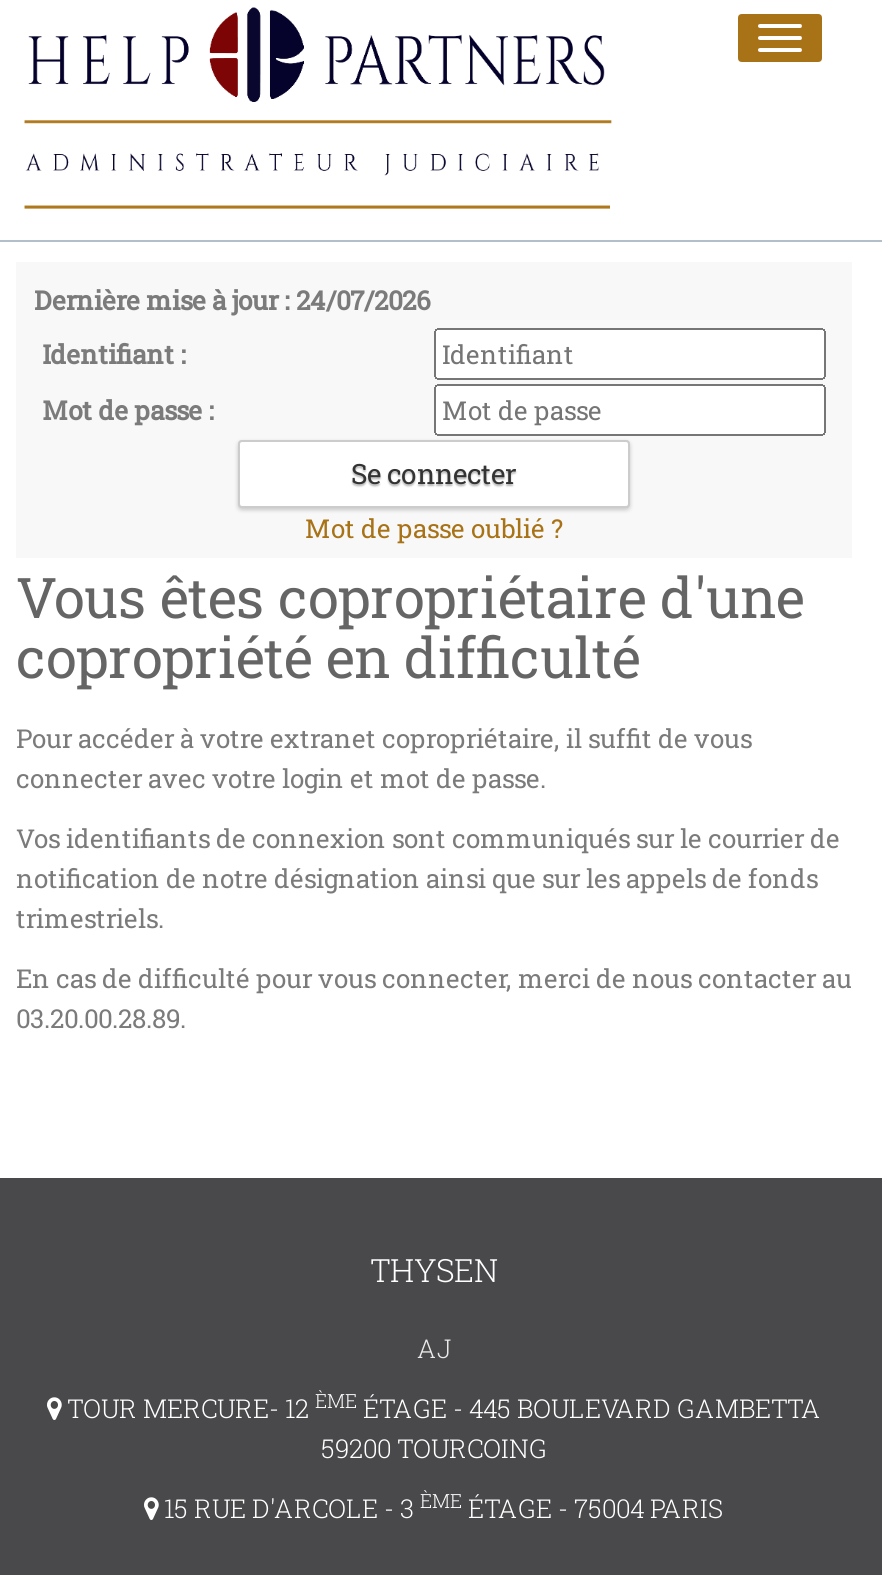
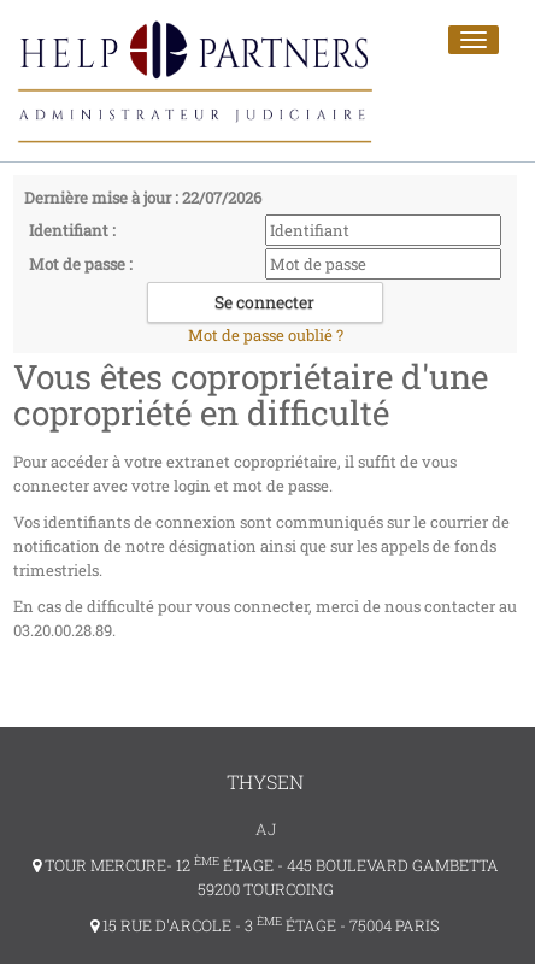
[34,282,430,318] Dernière mise à jour : 24/07/2026 -> [24,187,261,209] Dernière mise à jour : 22/07/2026

